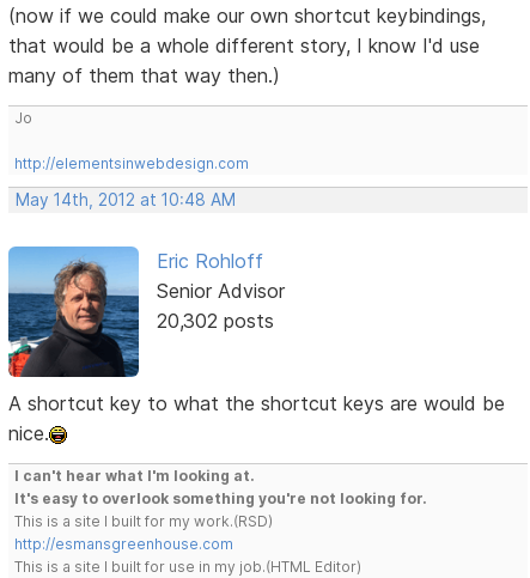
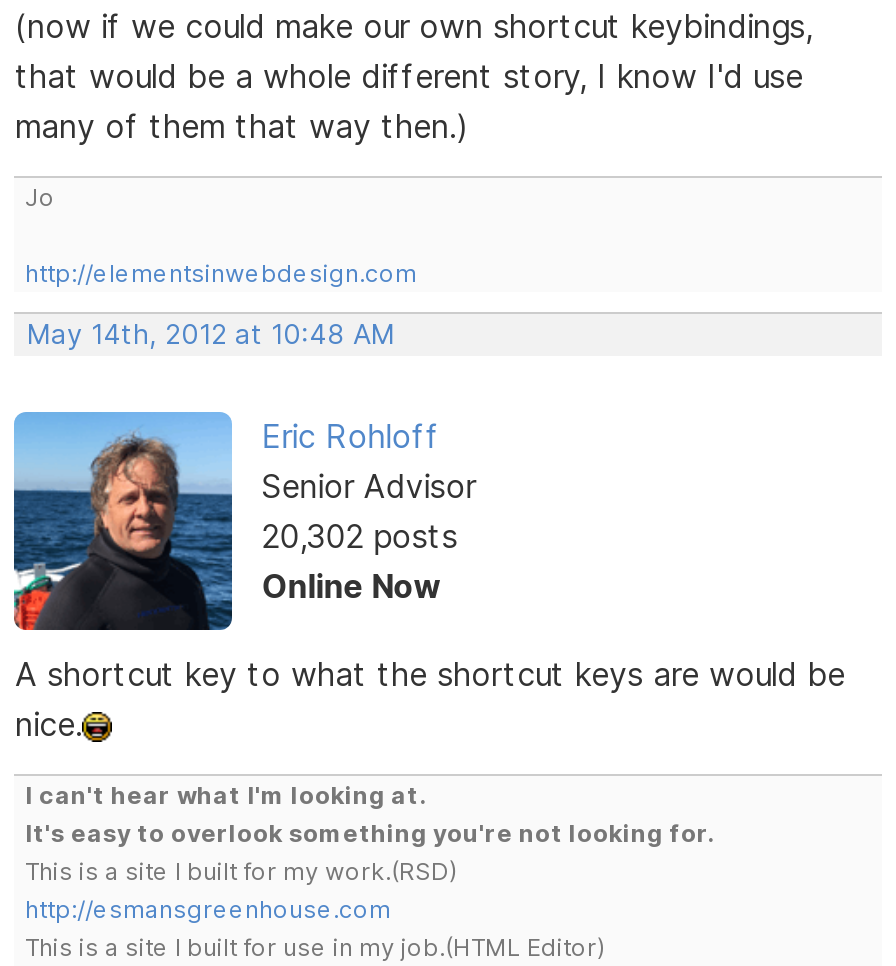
none -> [261,567,441,607] Online Now

